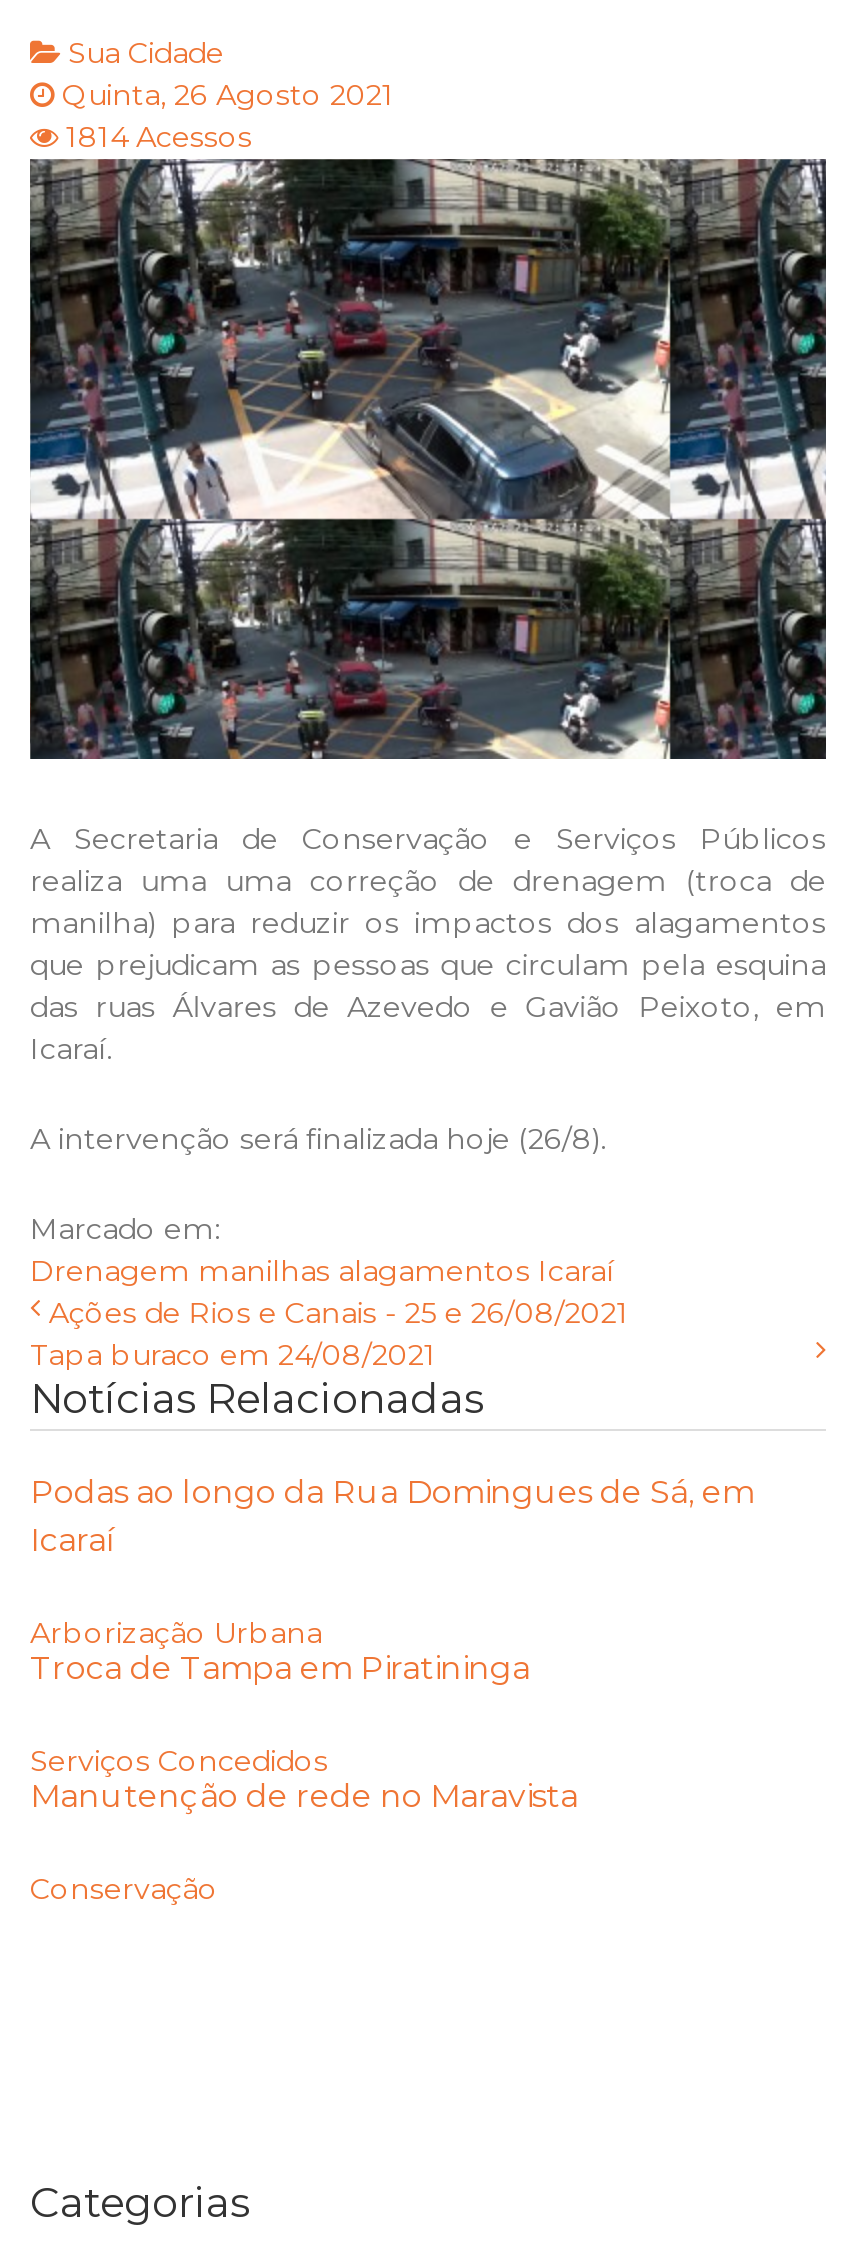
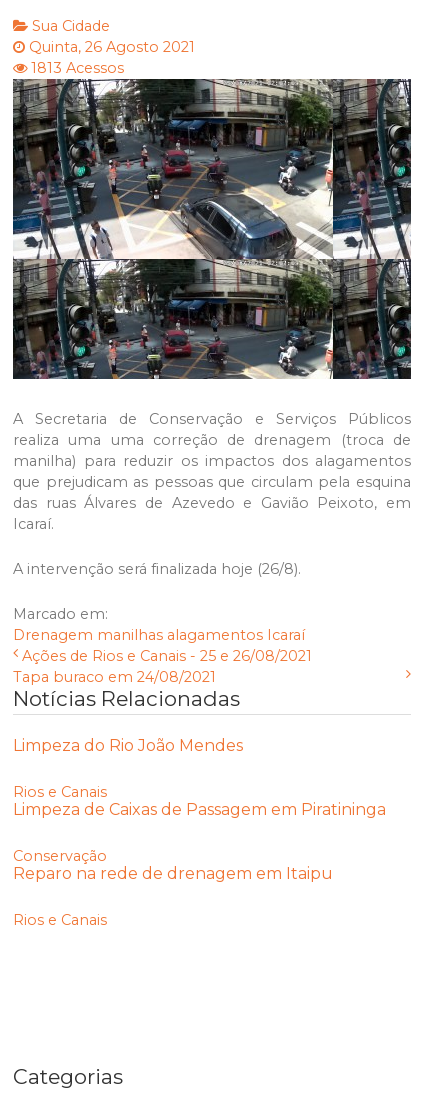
[66,120,252,156] 1814 Acessos -> [31,59,124,77] 1813 Acessos
[30,1474,754,1816] Podas ao longo da Rua Domingues de Sá, em | Icaraí | Arborização Urbana | Troca de Tampa em Piratininga | Serviços Concedidos | Manutenção de rede no Maravista -> [13,736,386,819] Limpeza do Rio João Mendes | Rios e Canais | Limpeza de Caixas de Passagem em Piratininga
moved [30,1872,218,1908] -> [13,847,107,865]: Conservação
none -> [13,864,333,929] Reparo na rede de drenagem em Itaipu | Rios e Canais

